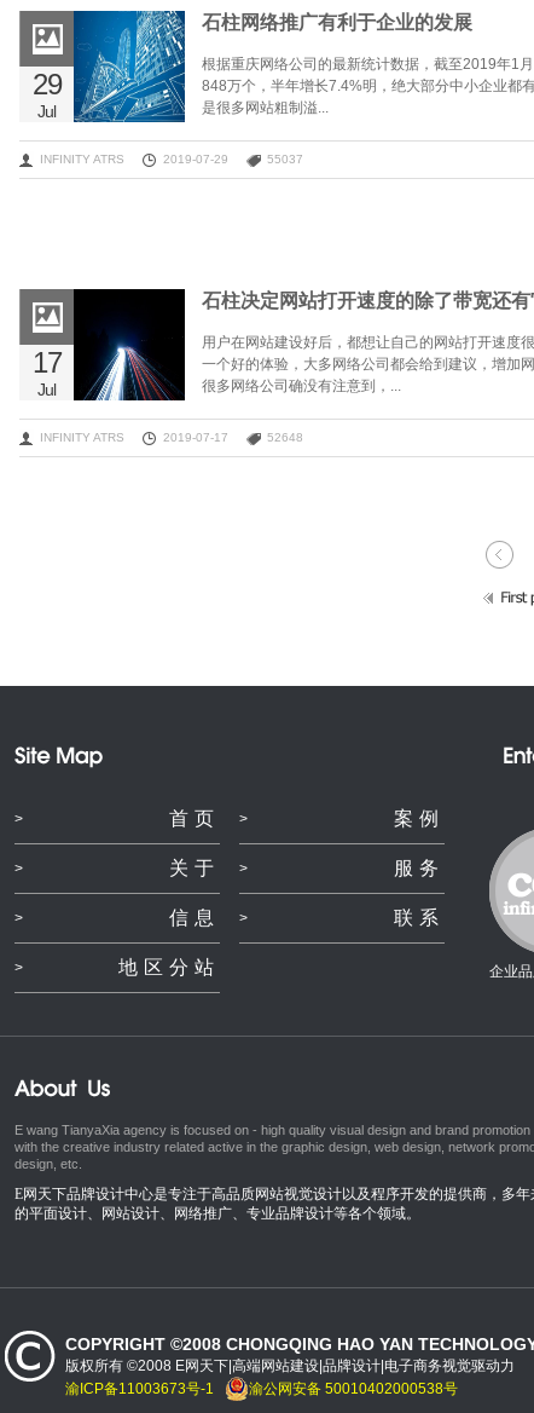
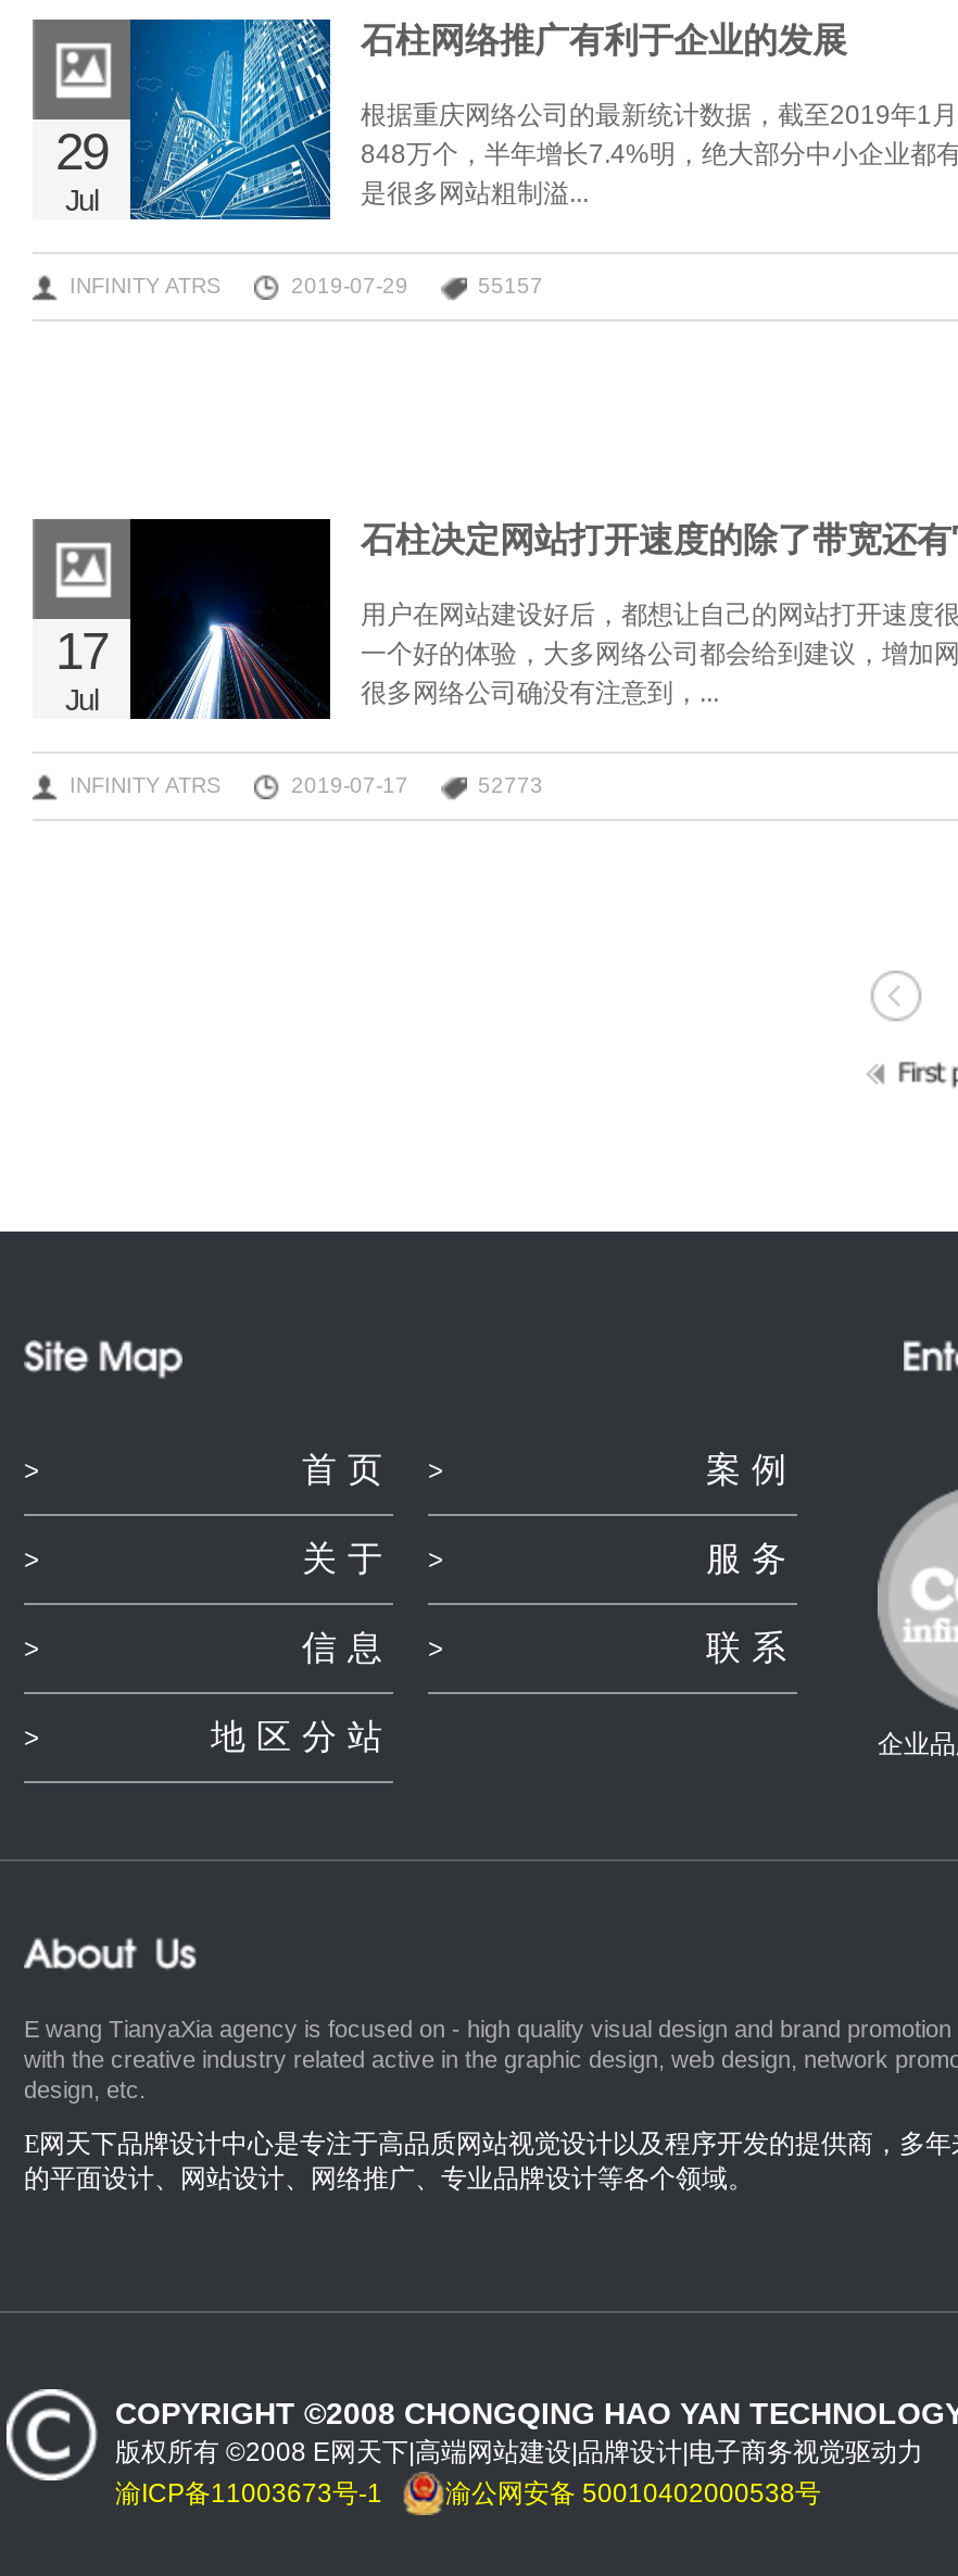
[267,152,303,166] 55037 -> [478,274,543,298] 55157
[267,431,303,444] 52648 -> [478,773,543,797] 52773

